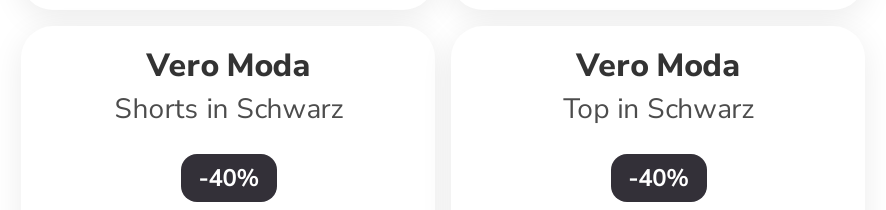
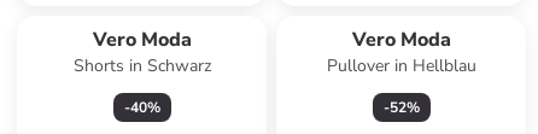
[563,90,753,128] Top in Schwarz -> [326,54,476,77] Pullover in Hellblau
[628,162,688,194] -40% -> [383,98,419,117] -52%

